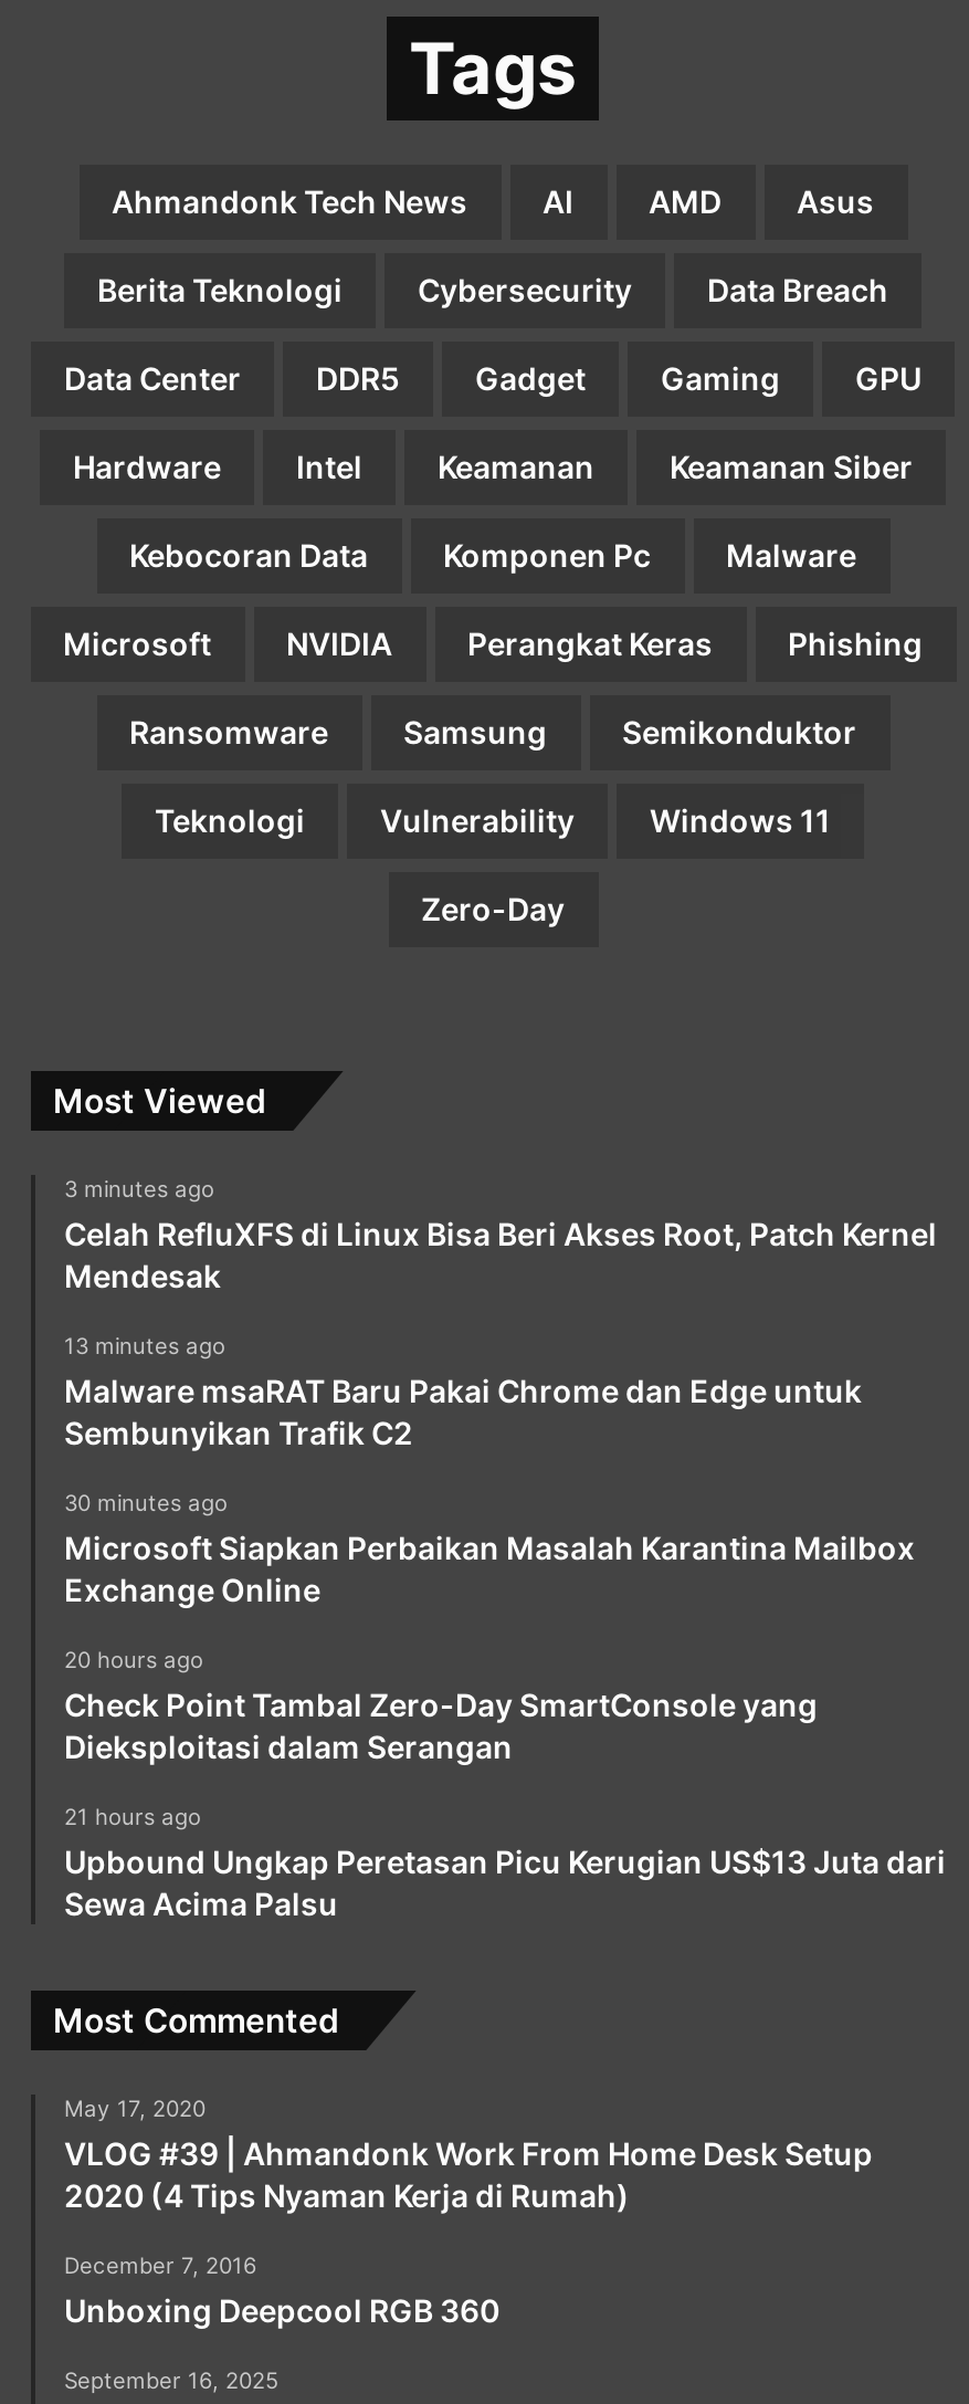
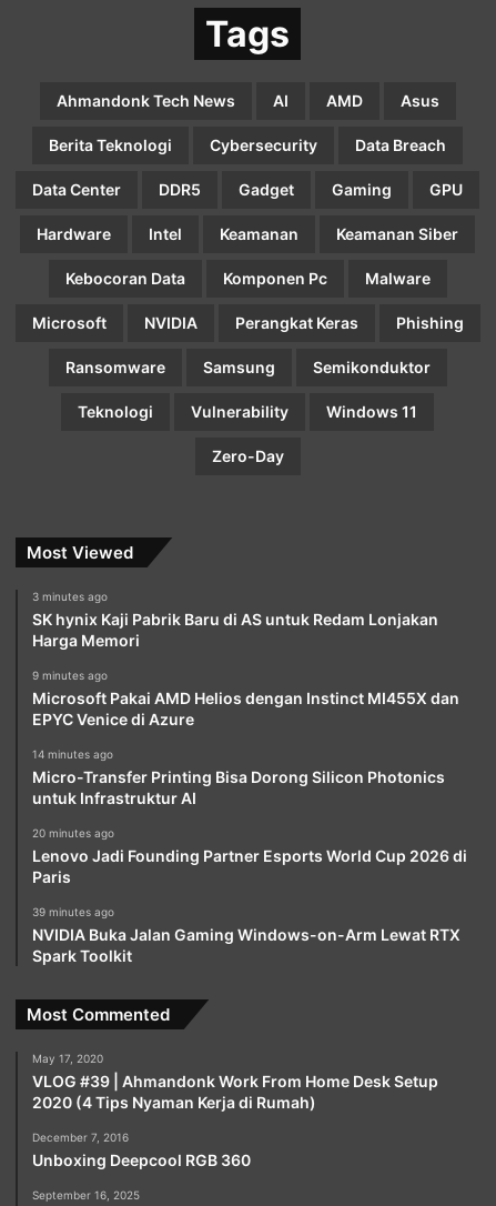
[64,1216,937,1295] Celah RefluXFS di Linux Bisa Beri Akses Root, Patch Kernel | Mendesak -> [32,609,438,649] SK hynix Kaji Pabrik Baru di AS untuk Redam Lonjakan | Harga Memori
[64,1333,862,1452] 13 minutes ago | Malware msaRAT Baru Pakai Chrome dan Edge untuk | Sembunyikan Trafik C2 -> [32,668,459,728] 9 minutes ago | Microsoft Pakai AMD Helios dengan Instinct MI455X dan | EPYC Venice di Azure
[64,1490,915,1609] 30 minutes ago | Microsoft Siapkan Perbaikan Masalah Karantina Mailbox | Exchange Online -> [32,747,445,807] 14 minutes ago | Micro-Transfer Printing Bisa Dorong Silicon Photonics | untuk Infrastruktur AI
[64,1647,818,1766] 20 hours ago | Check Point Tambal Zero-Day SmartConsole yang | Dieksploitasi dalam Serangan -> [32,826,467,886] 20 minutes ago | Lenovo Jadi Founding Partner Esports World Cup 2026 di | Paris
[64,1804,946,1923] 21 hours ago | Upbound Ungkap Peretasan Picu Kerugian US$13 Juta dari | Sewa Acima Palsu -> [32,904,460,964] 39 minutes ago | NVIDIA Buka Jalan Gaming Windows-on-Arm Lewat RTX | Spark Toolkit

